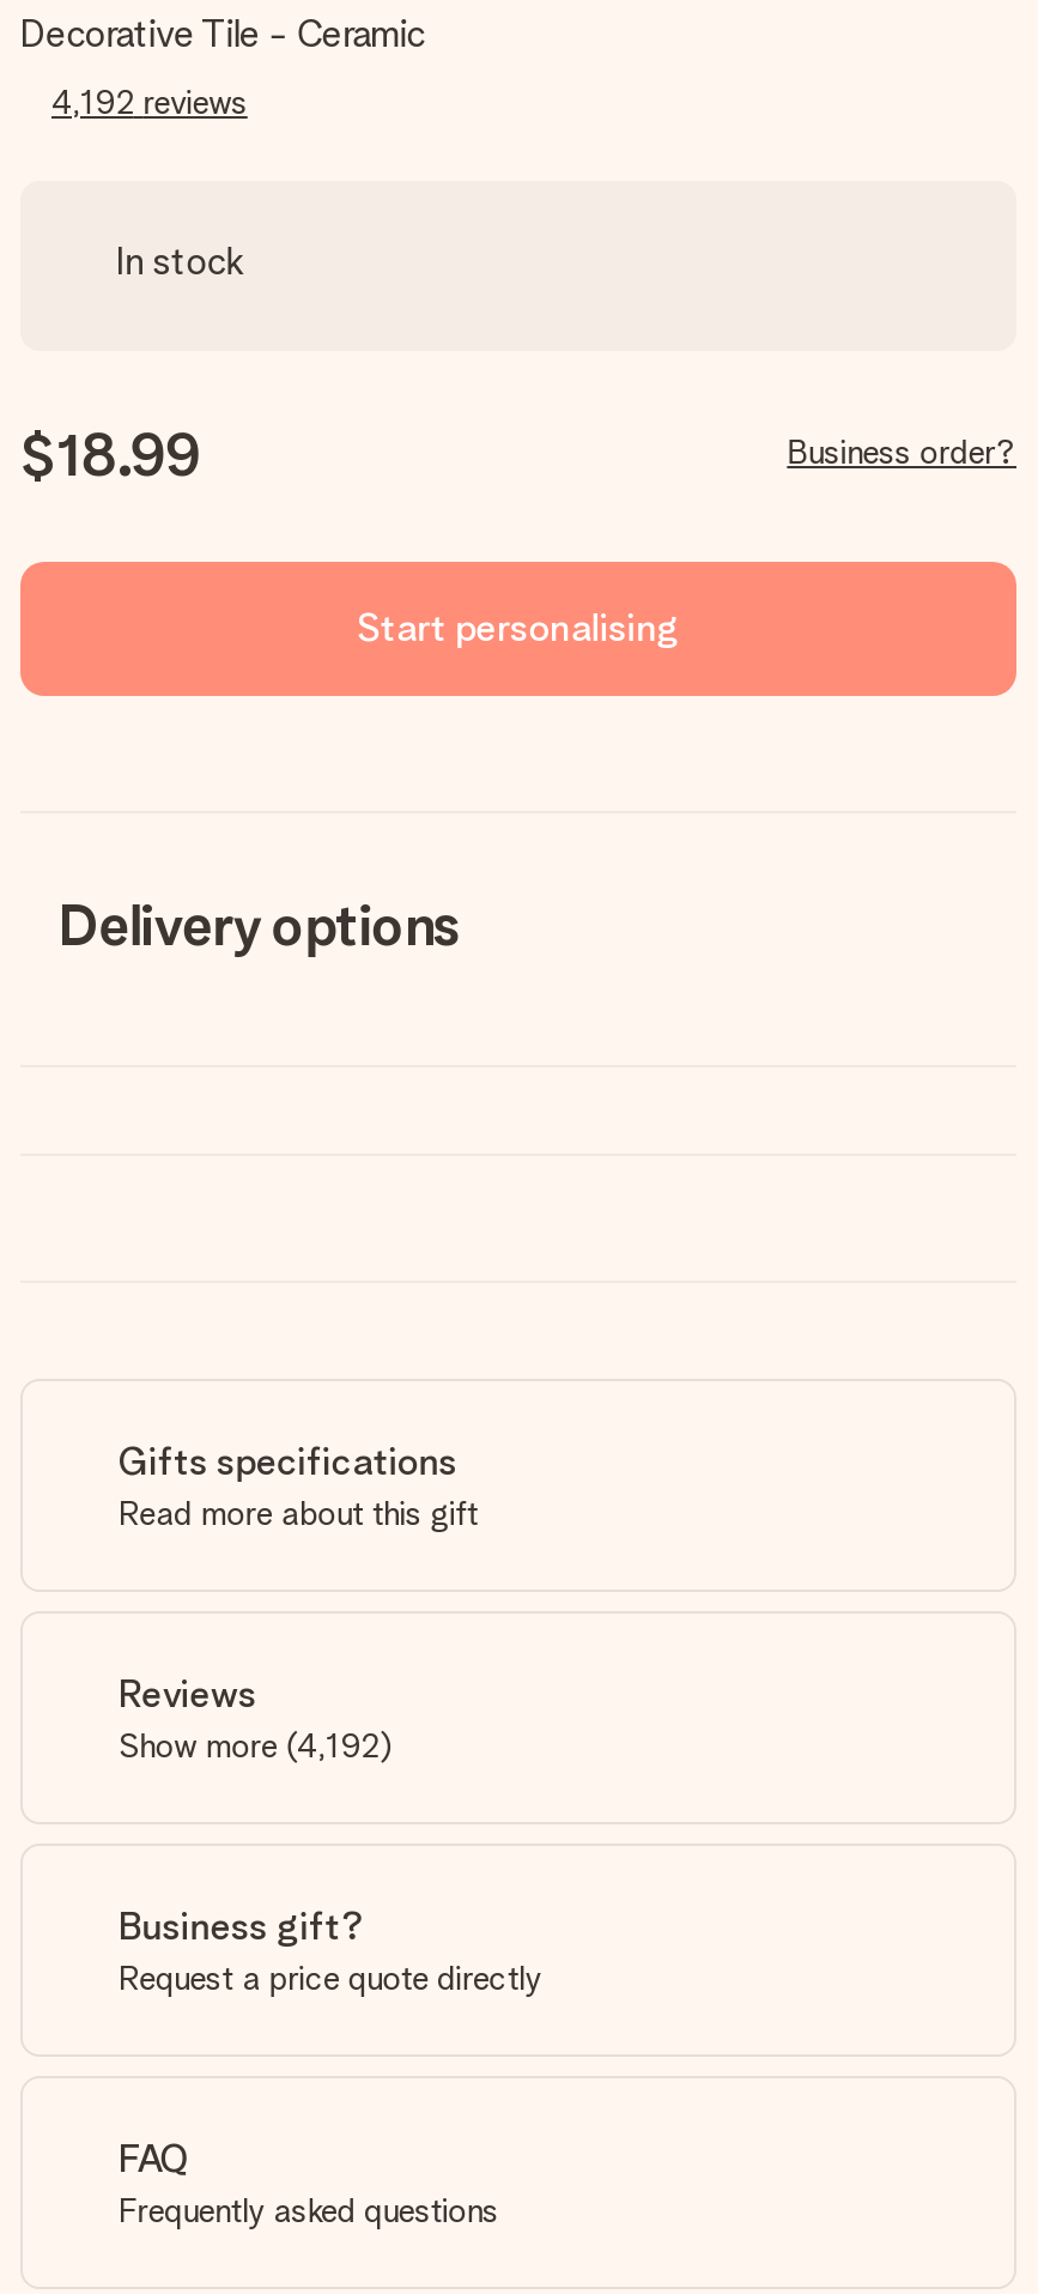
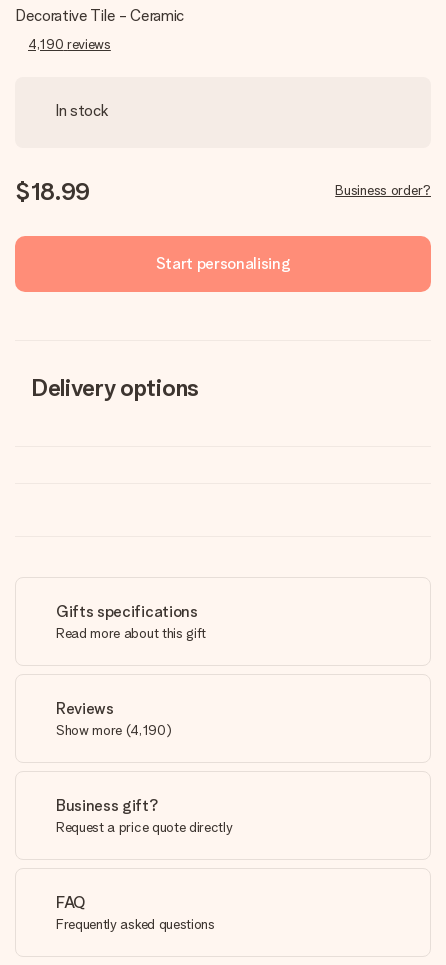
[51,83,248,121] 4,192 reviews -> [28,36,111,52] 4,190 reviews
[119,1726,393,1765] Show more (4,192) -> [56,722,171,738] Show more (4,190)

